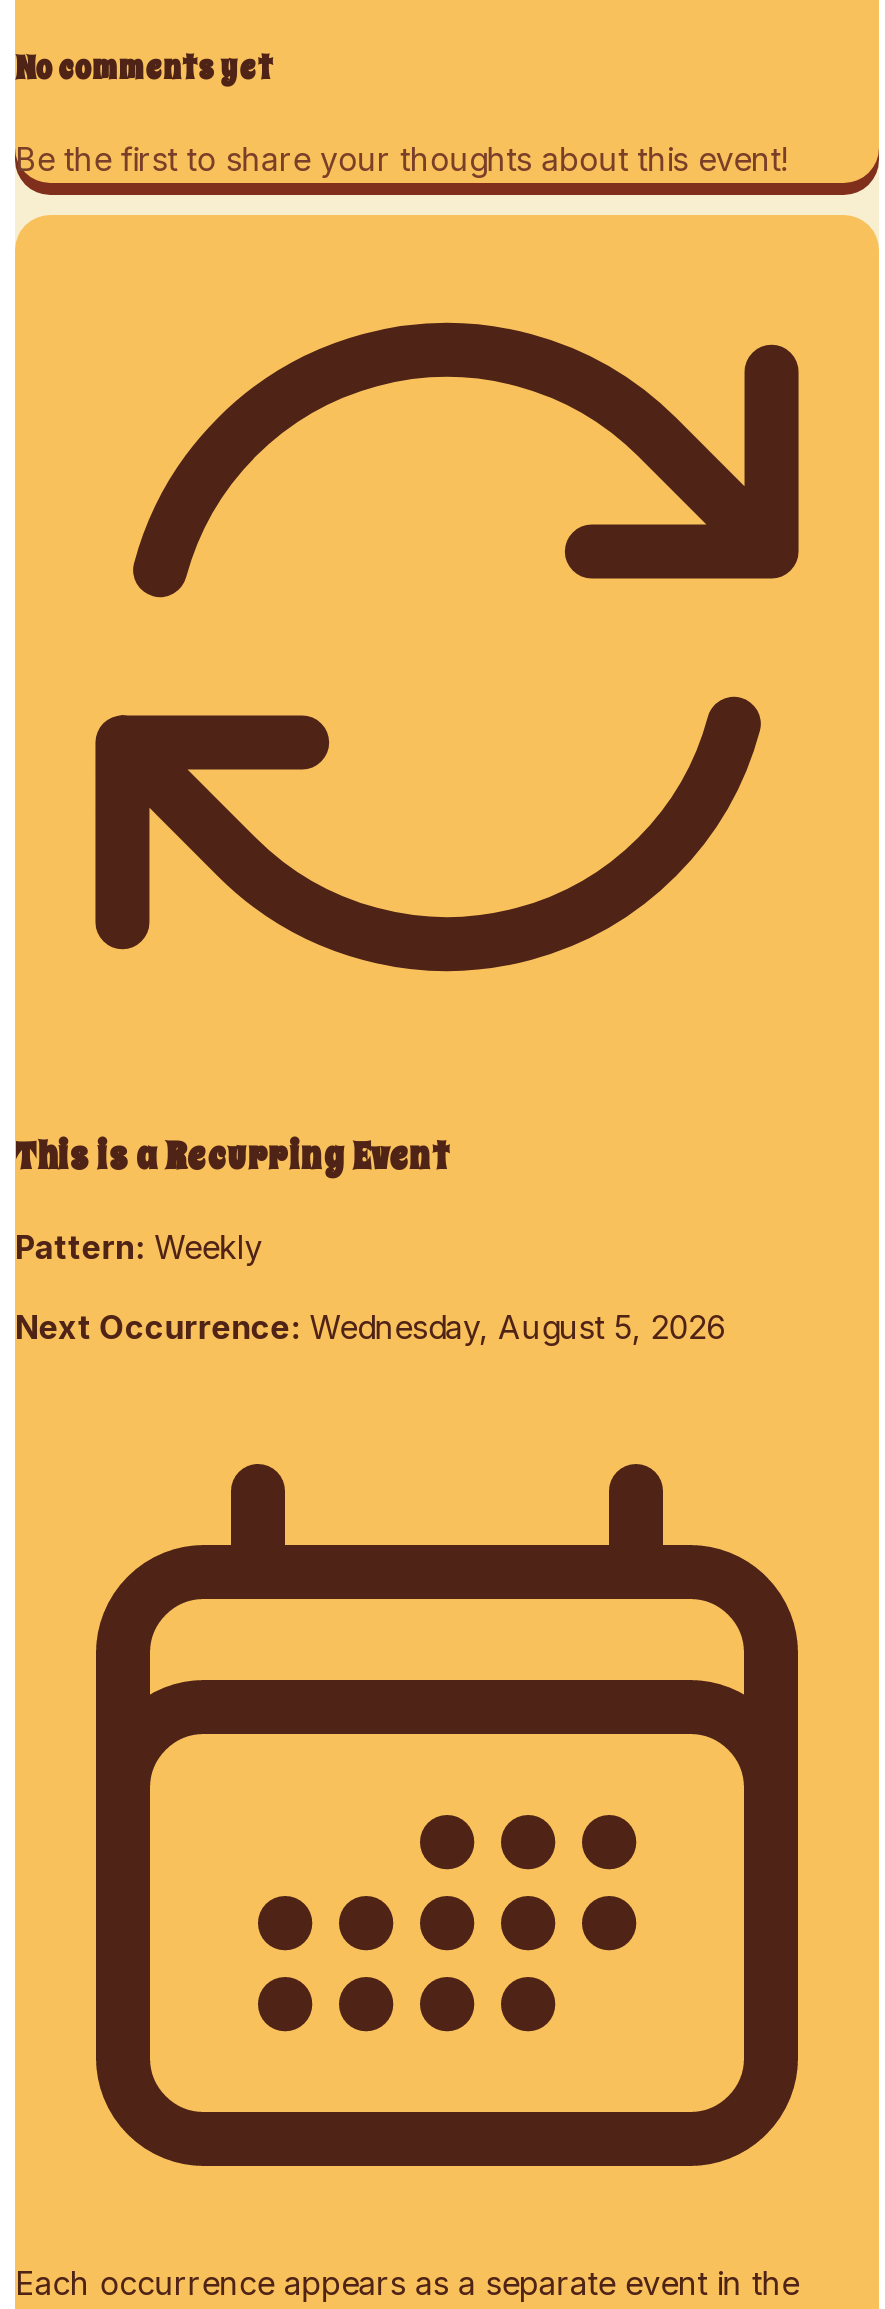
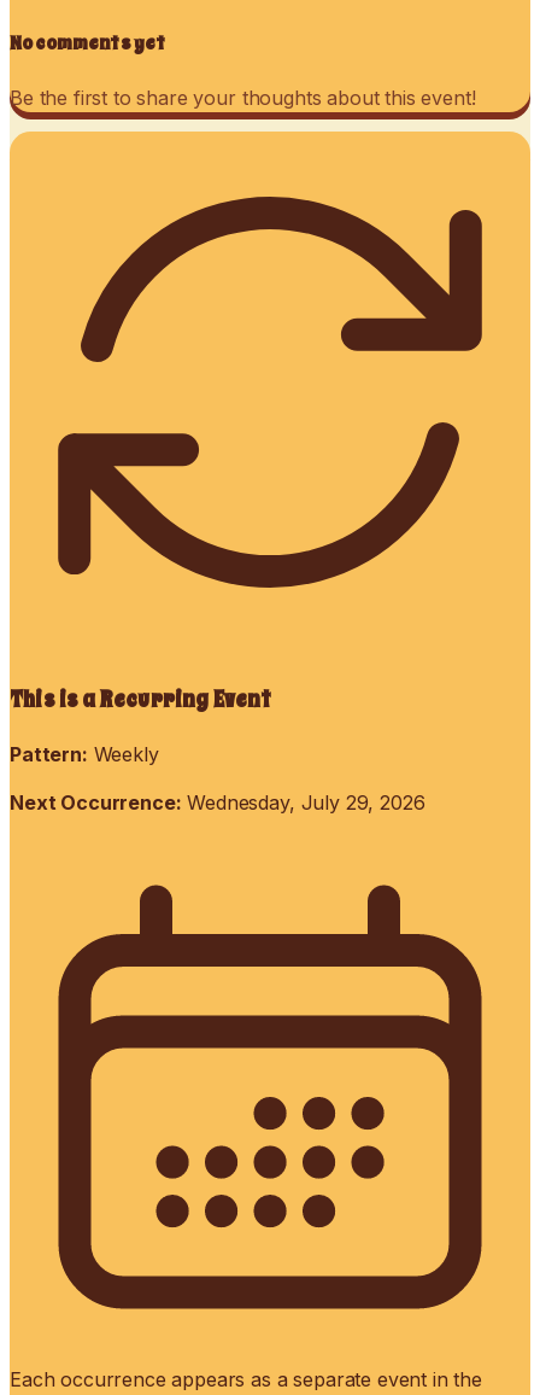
[15,1307,726,1347] Next Occurrence: Wednesday, August 5, 2026 -> [10,790,425,814] Next Occurrence: Wednesday, July 29, 2026

